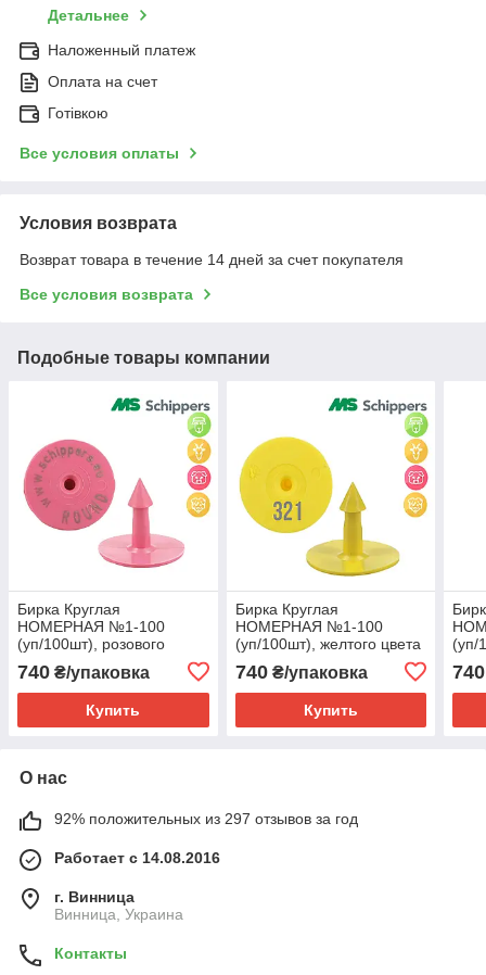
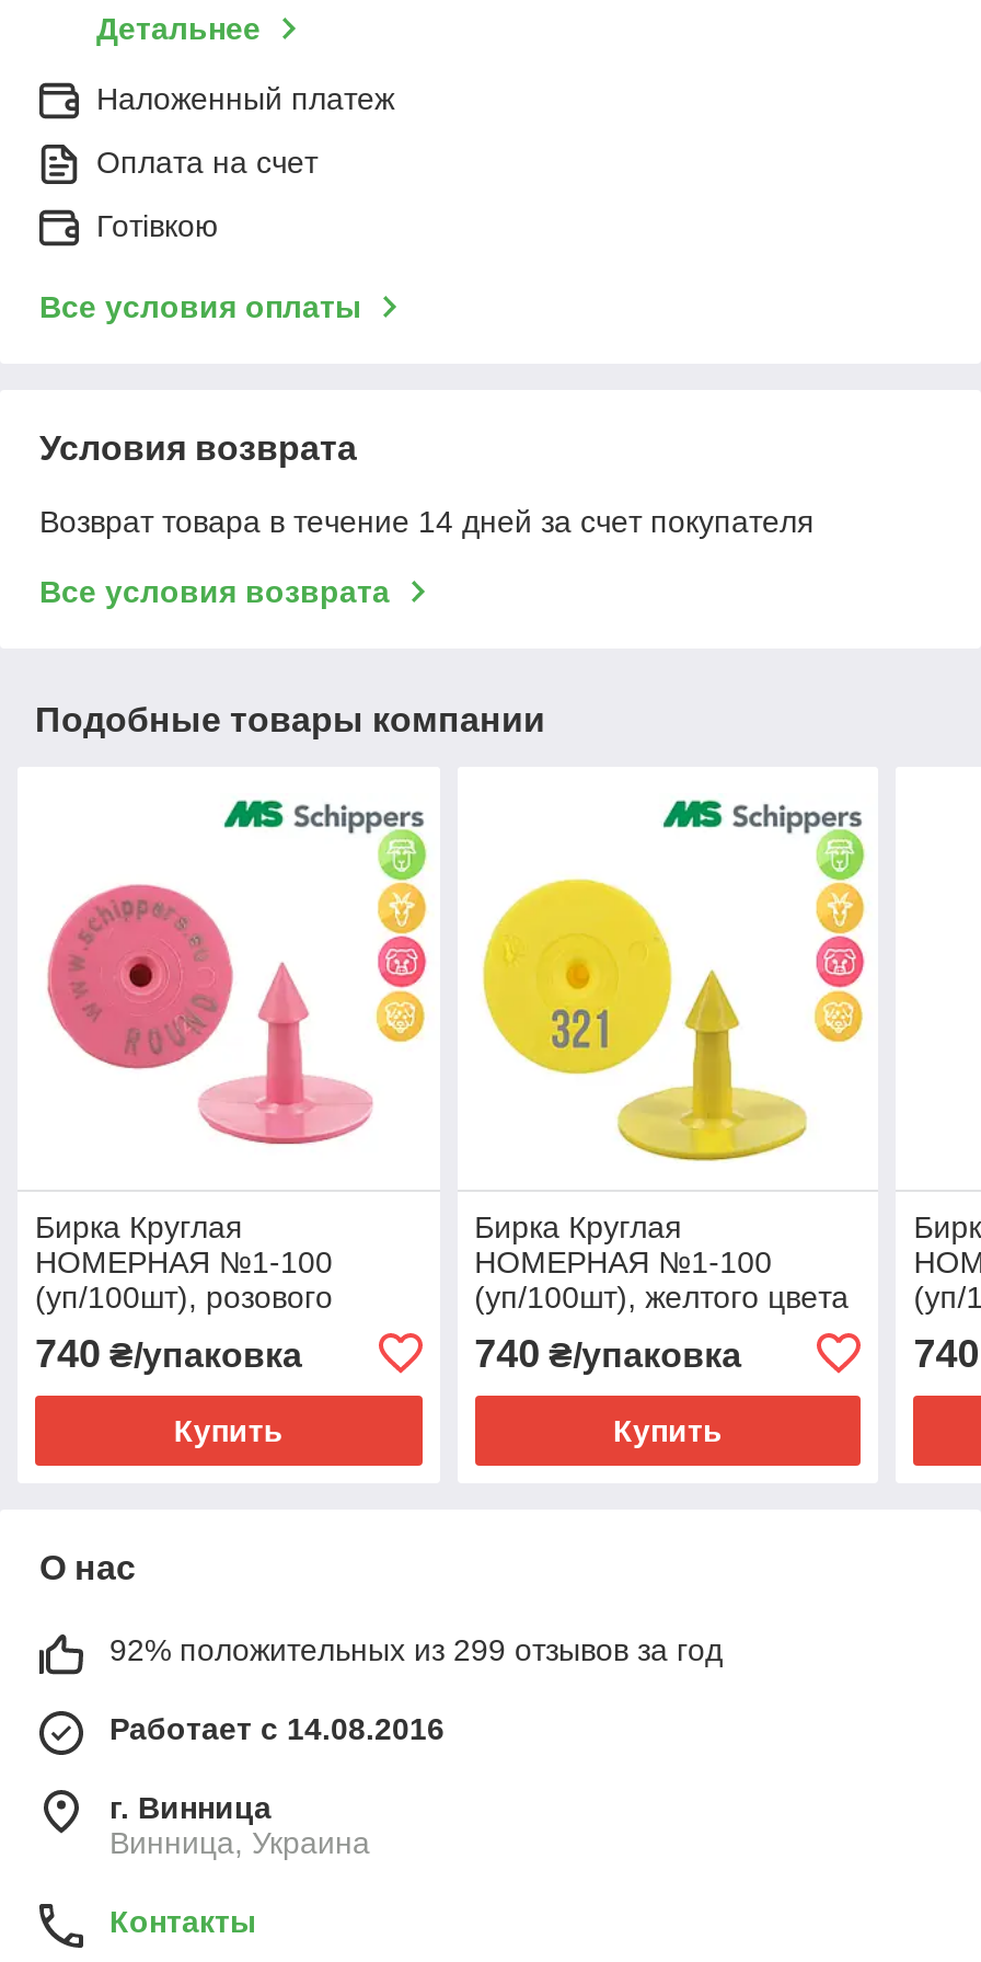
[54,810,358,827] 92% положительных из 297 отзывов за год -> [109,1632,723,1667] 92% положительных из 299 отзывов за год

